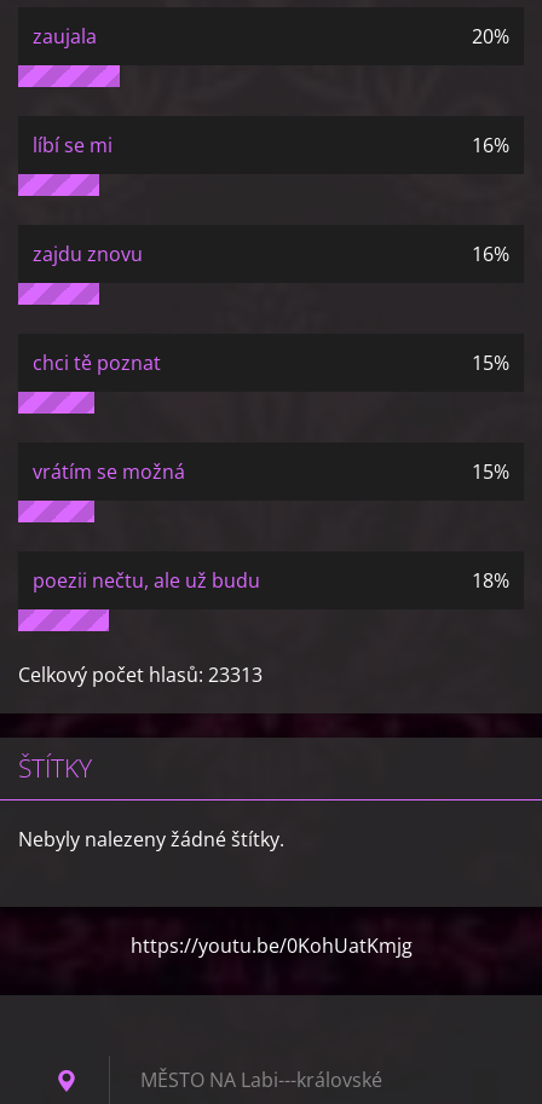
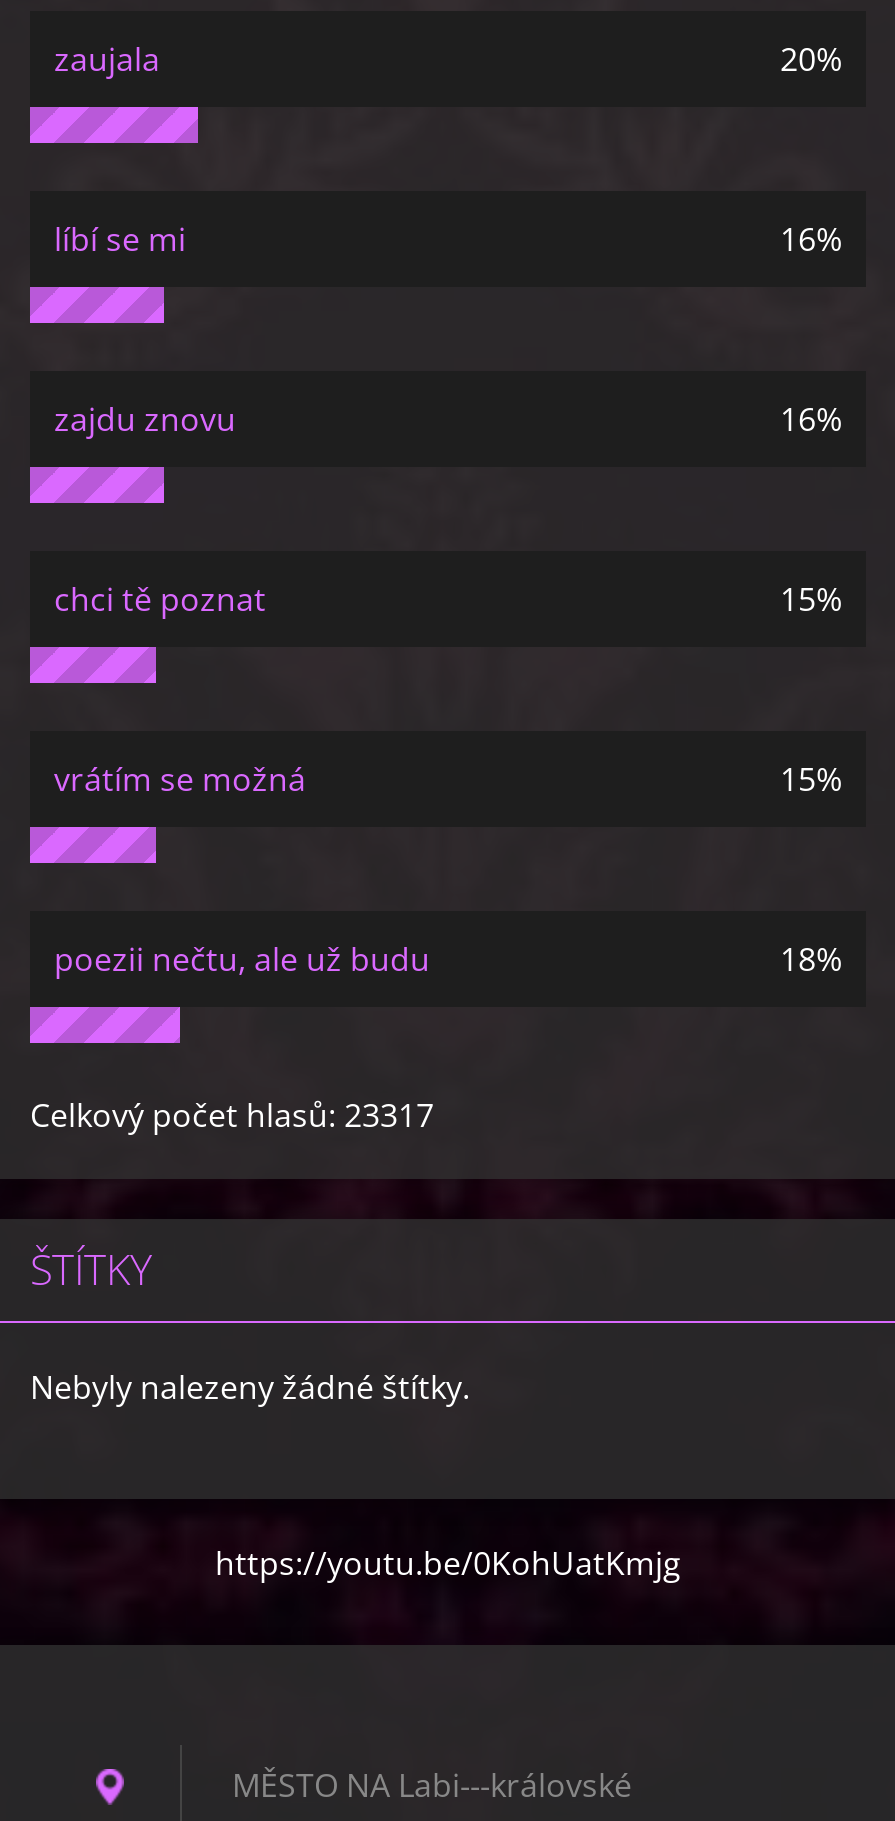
[18,661,263,688] Celkový počet hlasů: 23313 -> [30,1093,434,1137] Celkový počet hlasů: 23317

